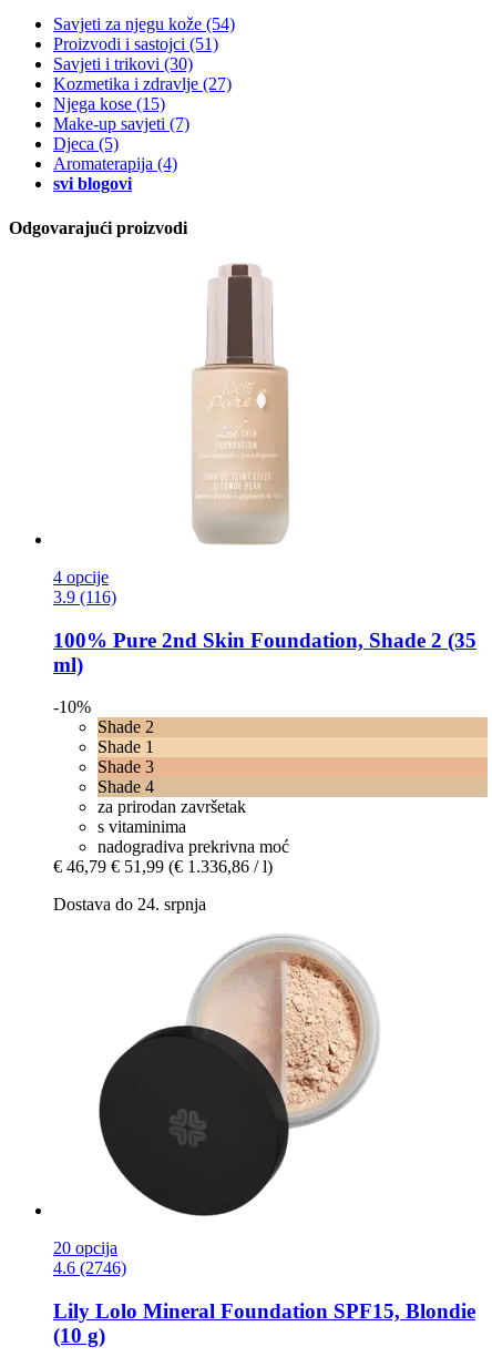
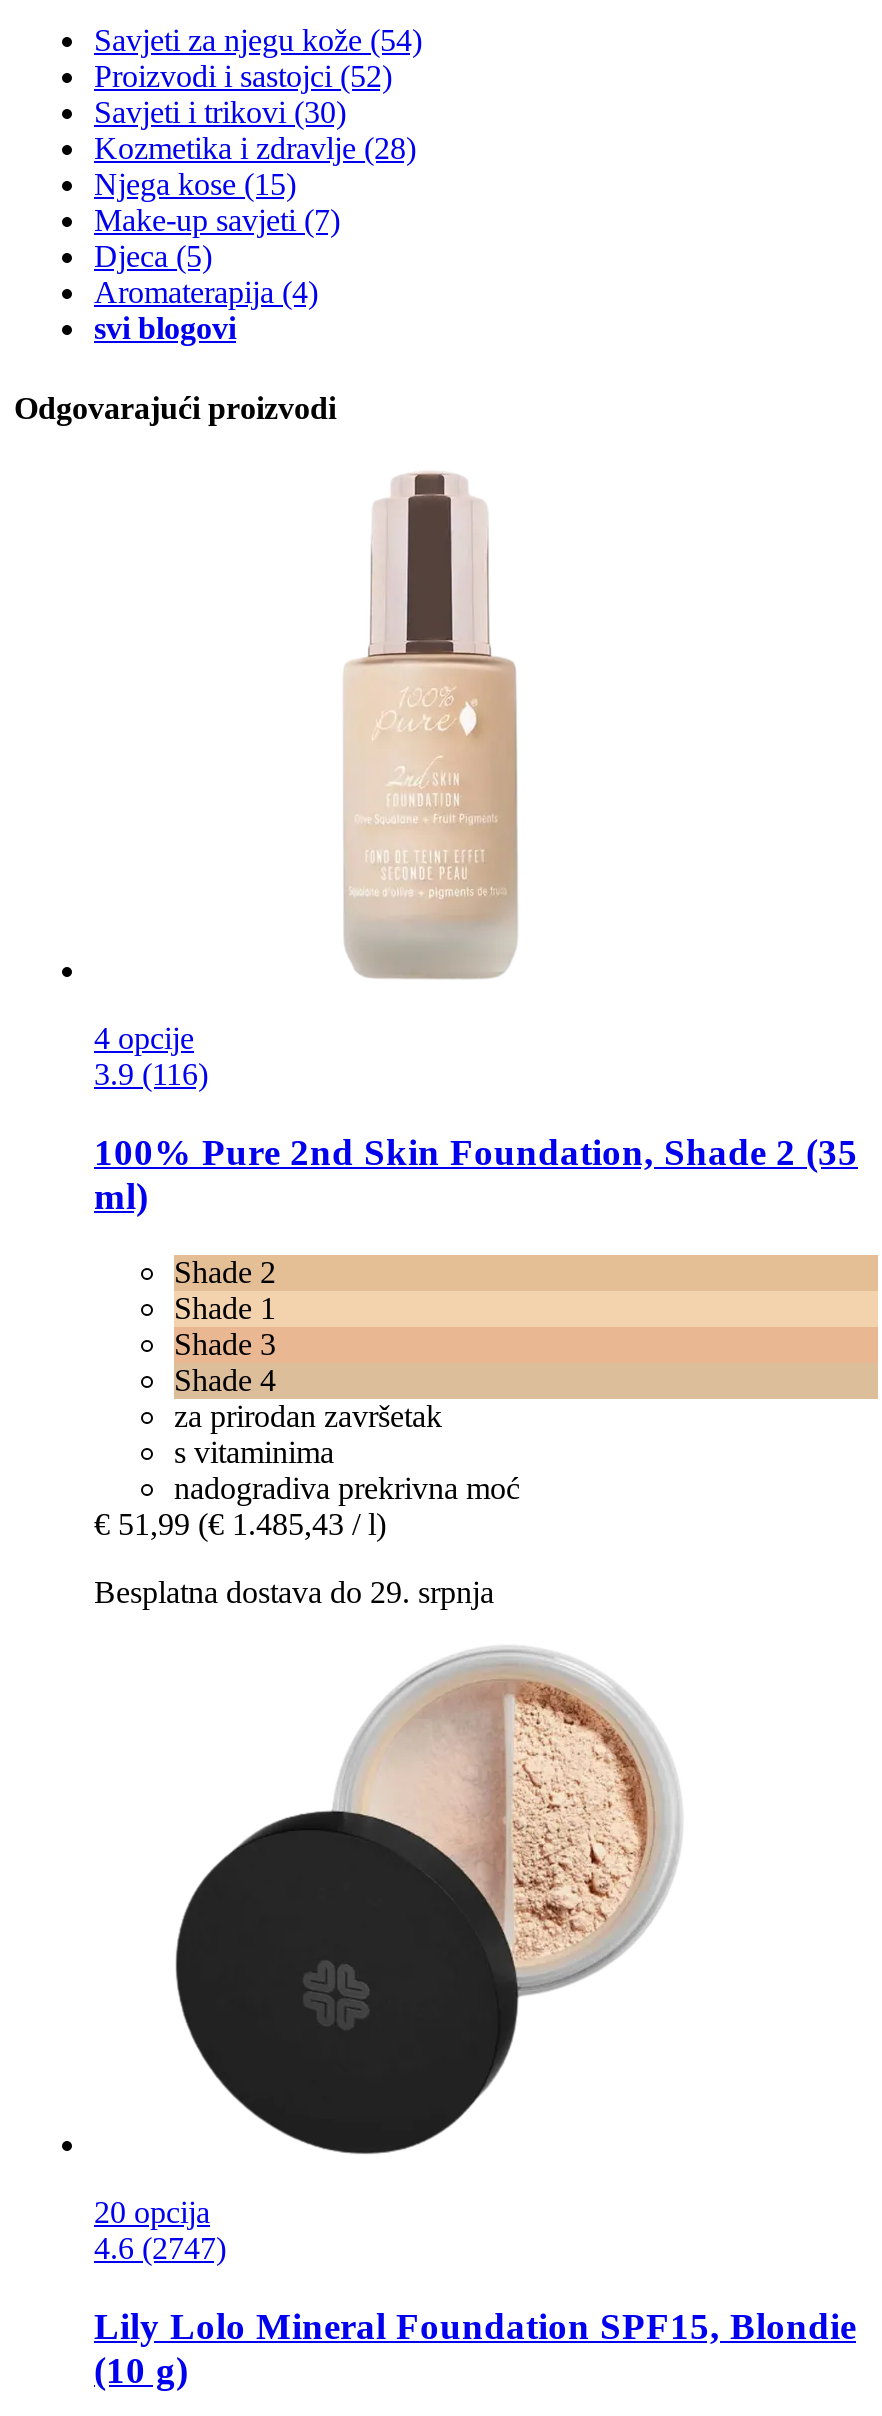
[53,35,218,54] Proizvodi i sastojci (51) -> [94,60,392,94] Proizvodi i sastojci (52)
[53,75,232,94] Kozmetika i zdravlje (27) -> [94,132,416,166] Kozmetika i zdravlje (28)
[53,698,91,717] -10% -> none
[53,857,273,876] € 46,79 € 51,99 (€ 1.336,86 / l) -> [94,1508,386,1542] € 51,99 (€ 1.485,43 / l)
[53,895,206,914] Dostava do 24. srpnja -> [94,1576,494,1610] Besplatna dostava do 29. srpnja
[53,1259,126,1278] 4.6 (2746) -> [94,2232,226,2266] 4.6 (2747)

